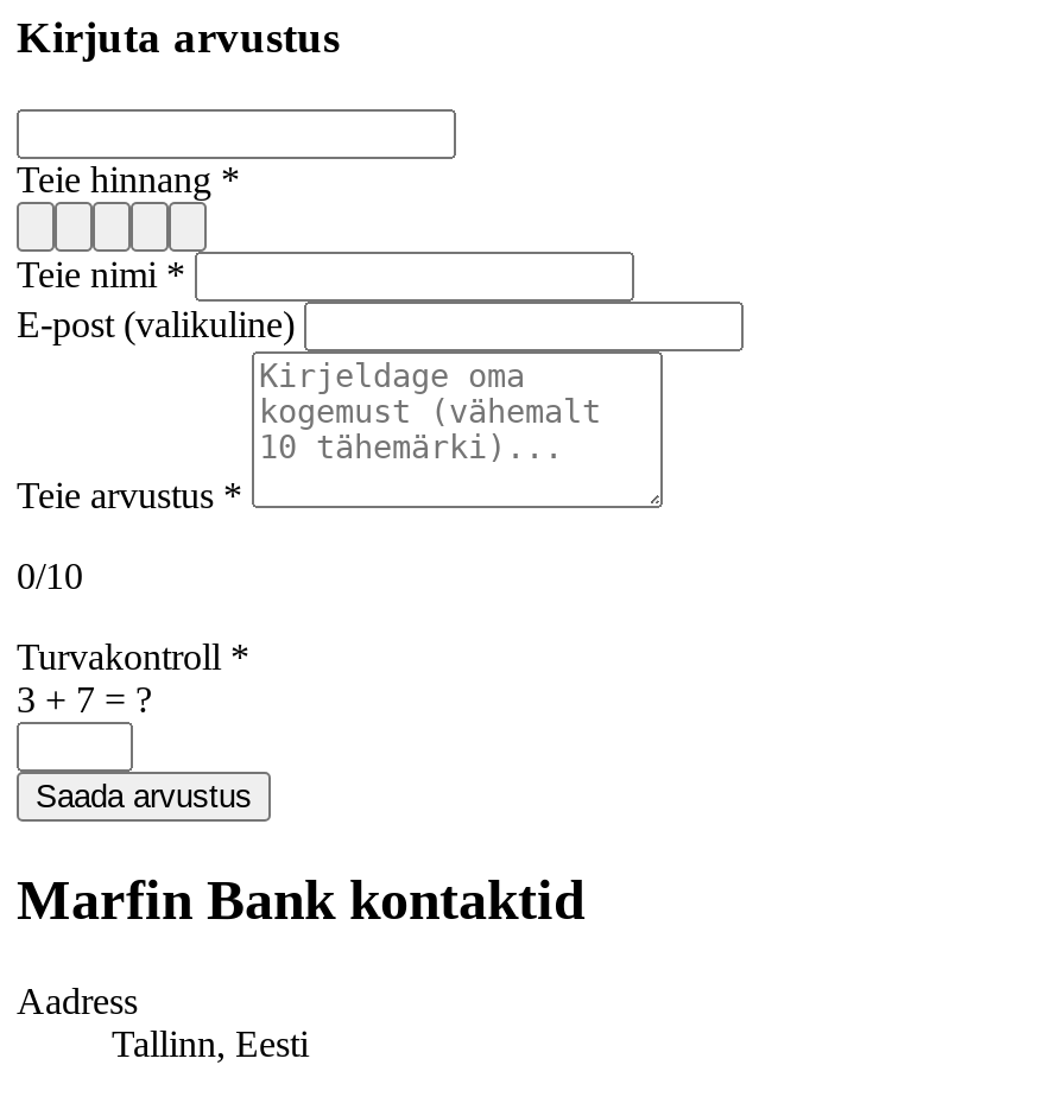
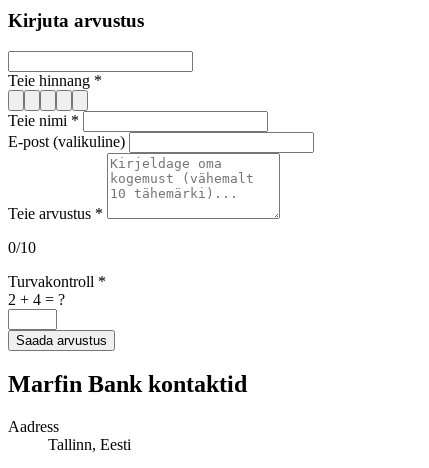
[17,679,152,719] 3 + 7 = ? -> [8,291,65,308] 2 + 4 = ?

